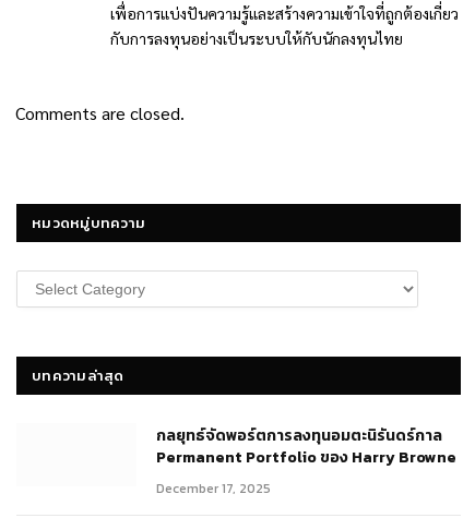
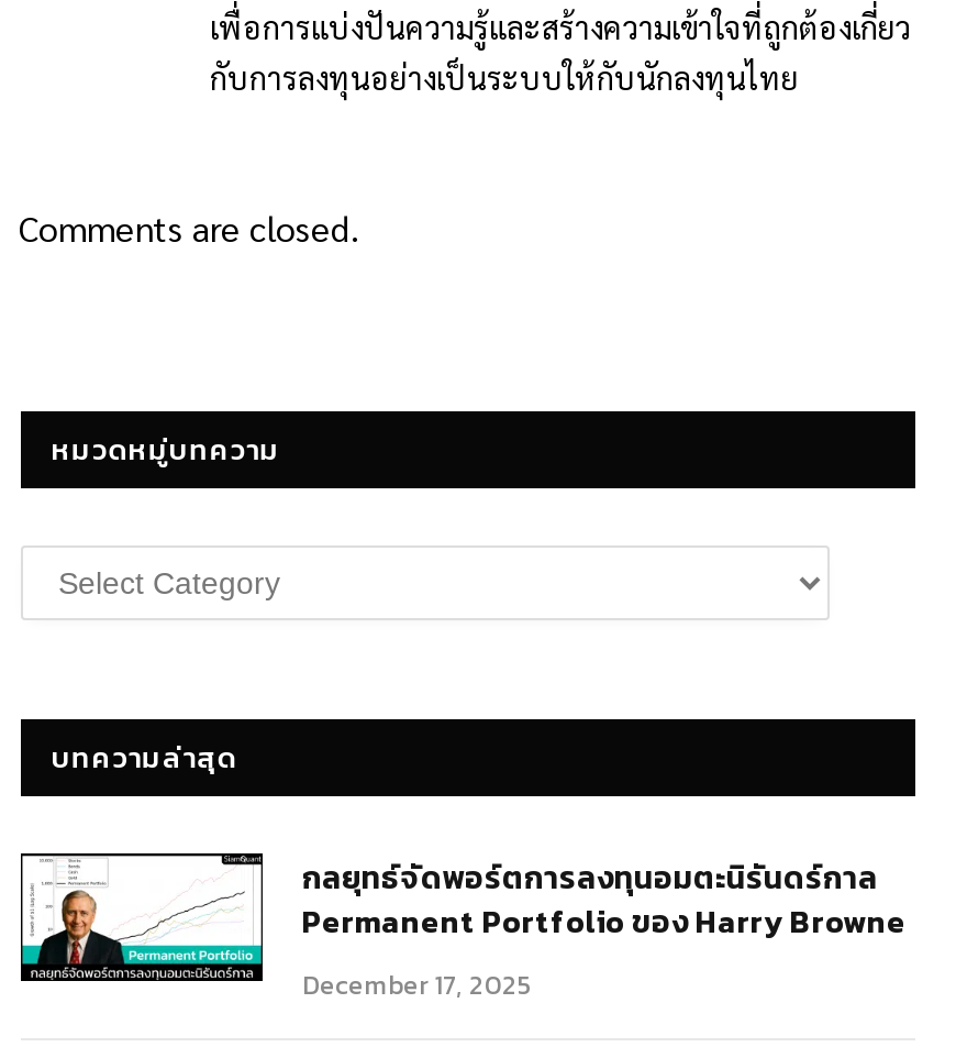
none -> [19,851,265,983] [image]

